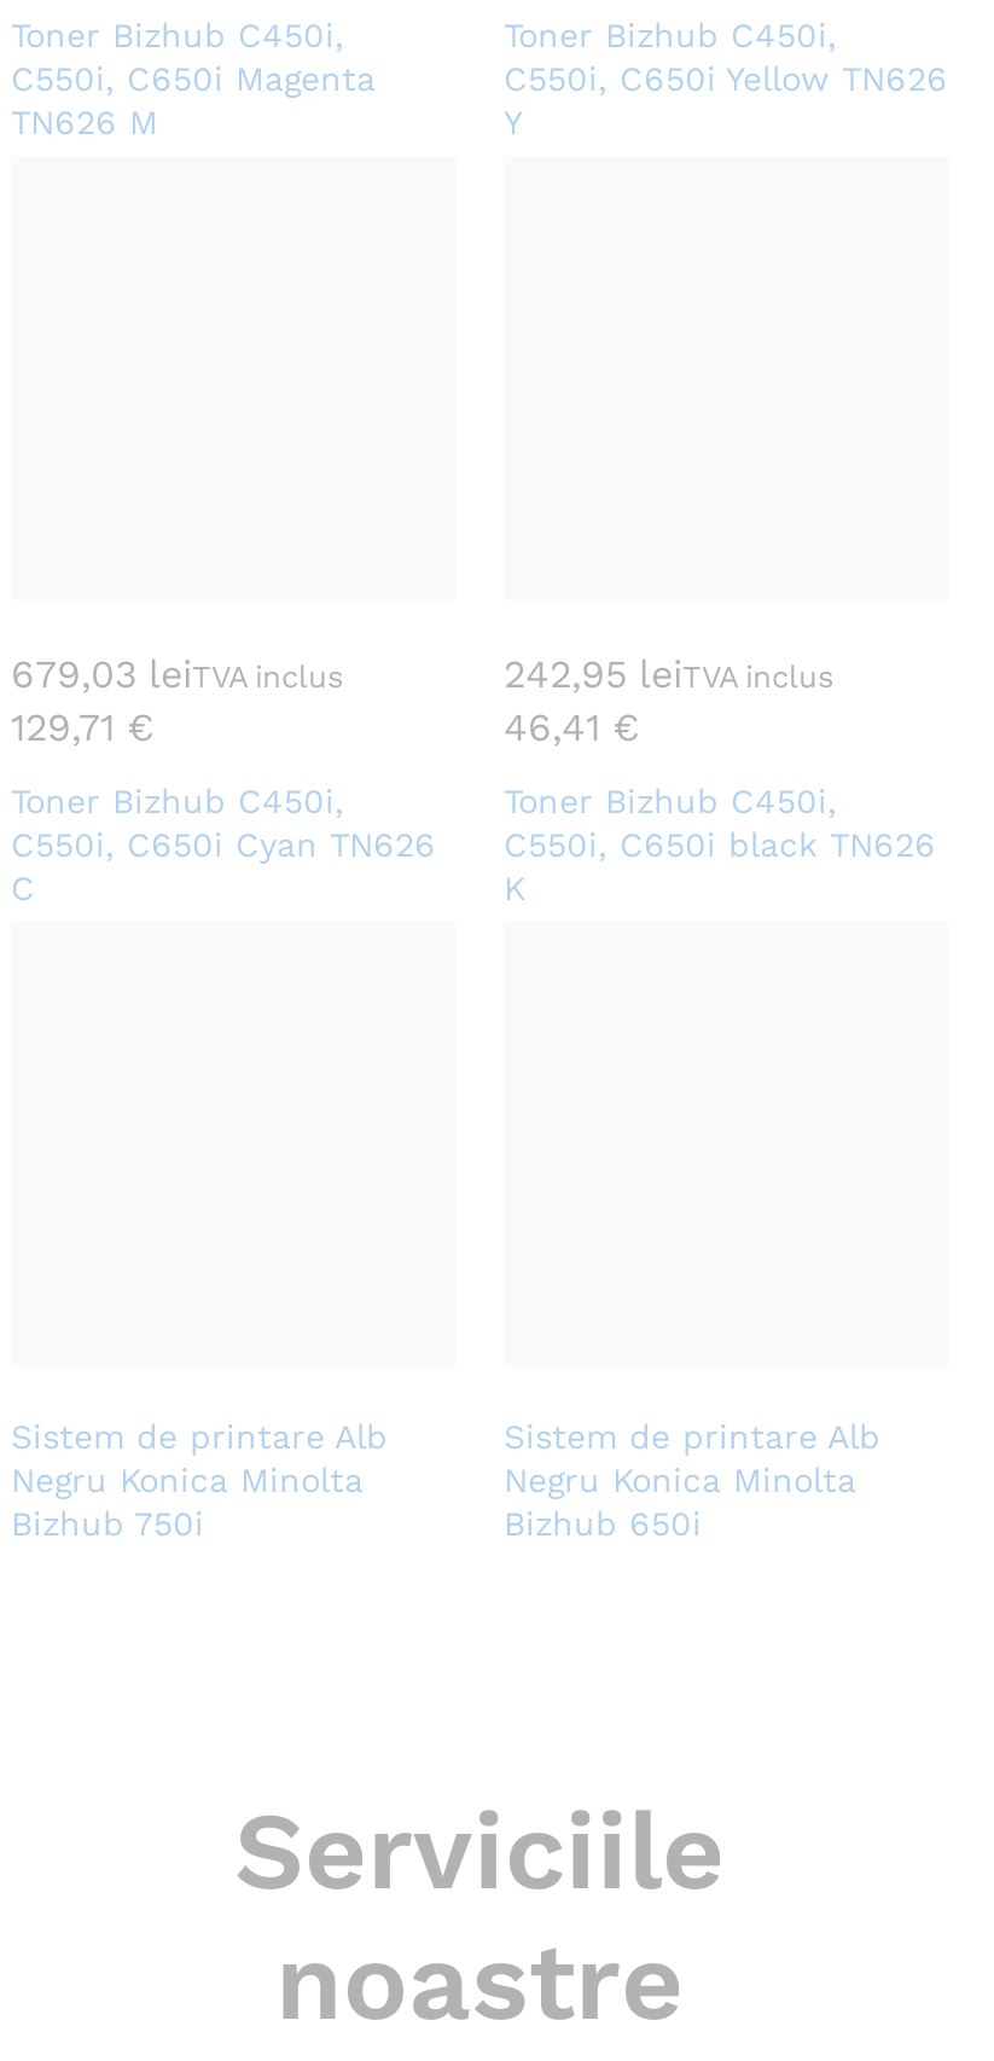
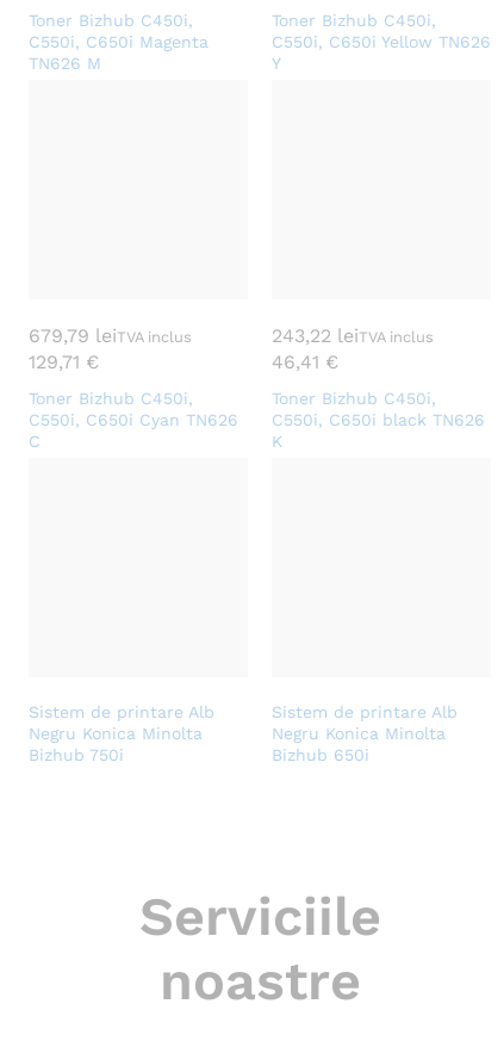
[11,651,344,697] 679,03 leiTVA inclus -> [29,324,192,347] 679,79 leiTVA inclus
[504,651,835,697] 242,95 leiTVA inclus -> [272,324,434,347] 243,22 leiTVA inclus

